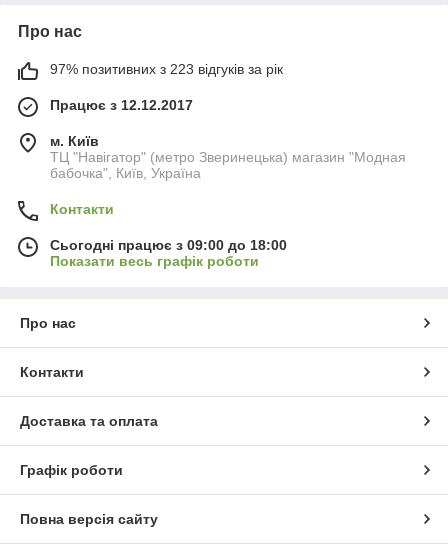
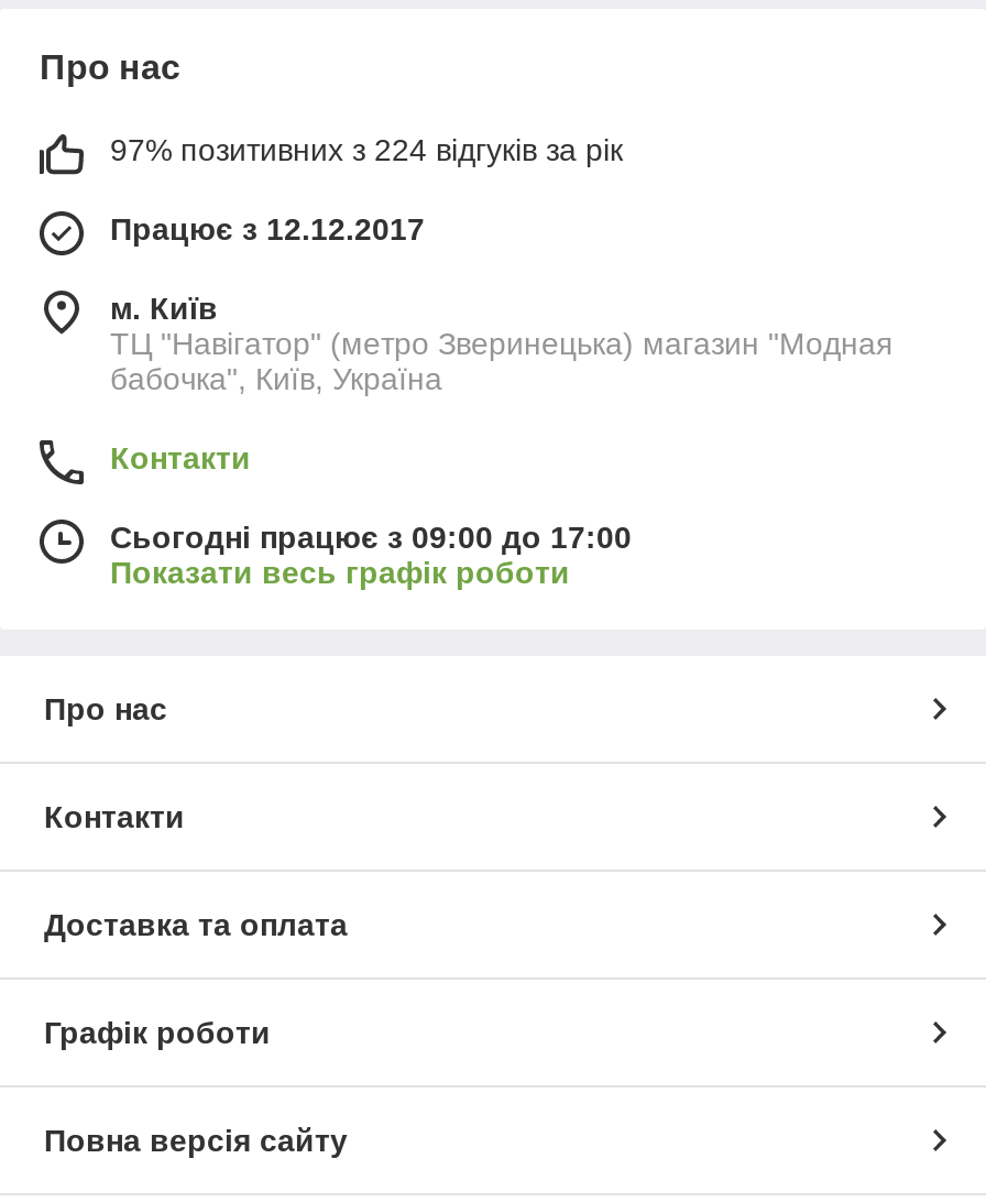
[50,61,283,77] 97% позитивних з 223 відгуків за рік -> [110,132,623,167] 97% позитивних з 224 відгуків за рік
[50,237,287,253] Сьогодні працює з 09:00 до 18:00 -> [110,519,632,554] Сьогодні працює з 09:00 до 17:00

